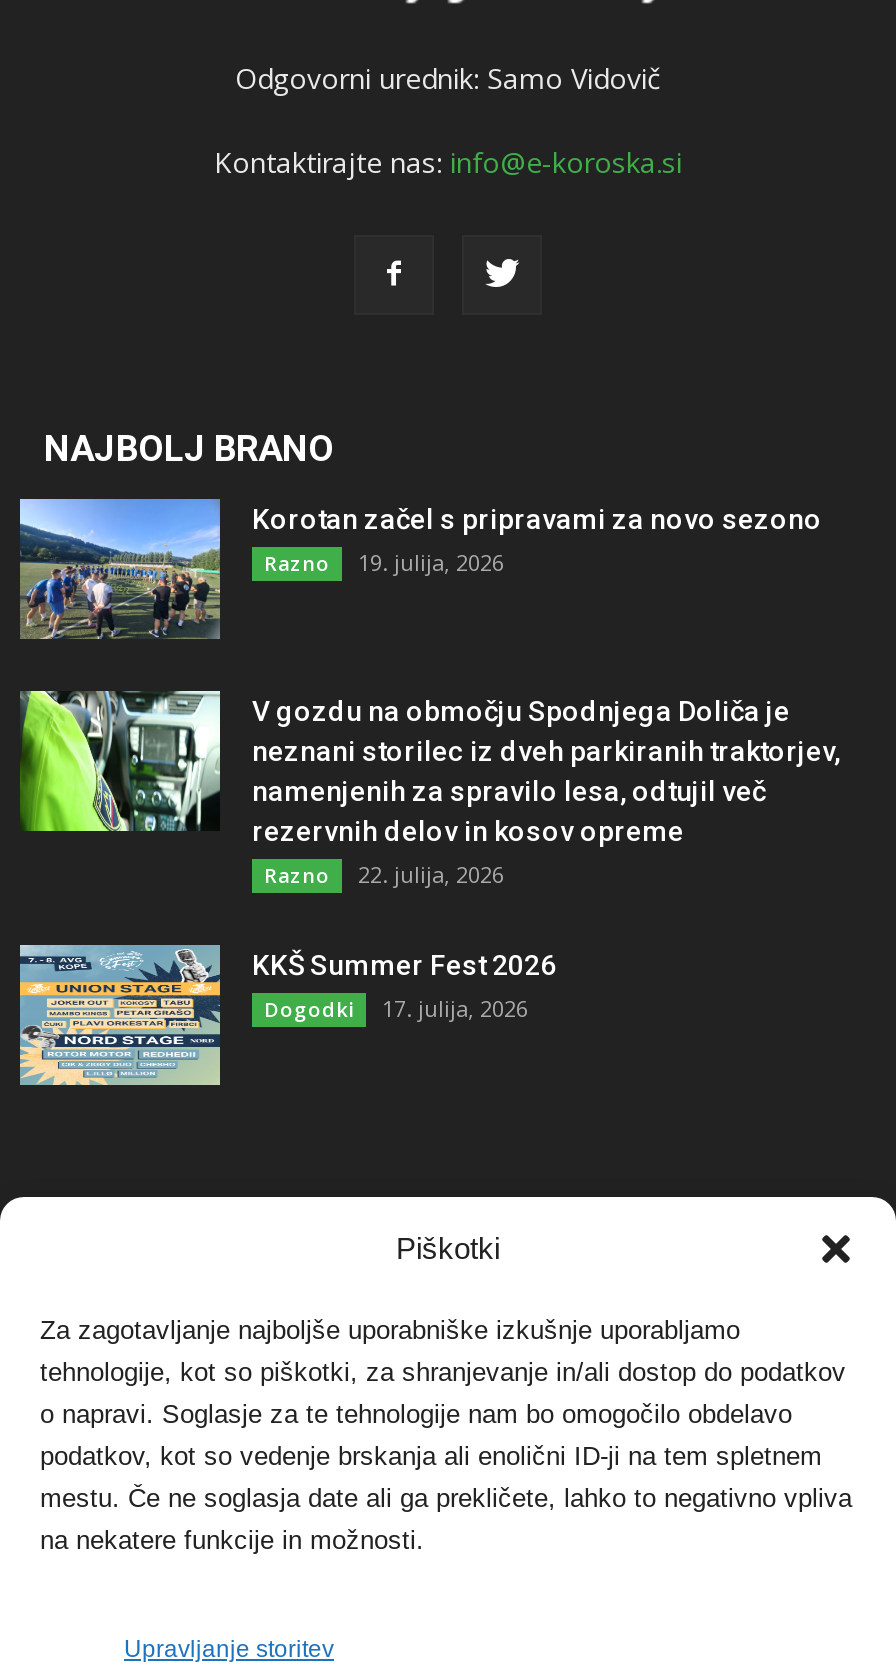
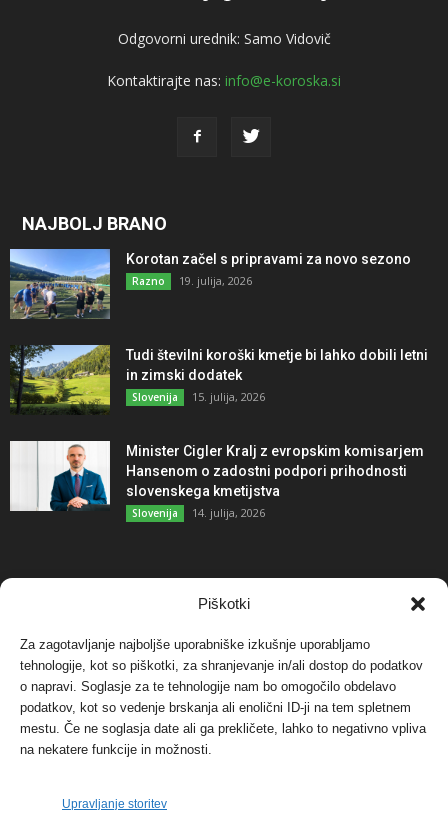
[20,690,840,888] [image] | V gozdu na območju Spodnjega Doliča je | neznani storilec iz dveh parkiranih traktorjev, | namenjenih za spravilo lesa, odtujil več | rezervnih delov in kosov opreme | Razno | 22. julija, 2026 -> [10,344,428,412] [image] | Tudi številni koroški kmetje bi lahko dobili letni | in zimski dodatek | Slovenija | 15. julija, 2026
[18,922,556,1088] [image] | KKŠ Summer Fest 2026 | Dogodki | 17. julija, 2026 -> [9,440,424,523] [image] | Minister Cigler Kralj z evropskim komisarjem | Hansenom o zadostni podpori prihodnosti | slovenskega kmetijstva | Slovenija | 14. julija, 2026

